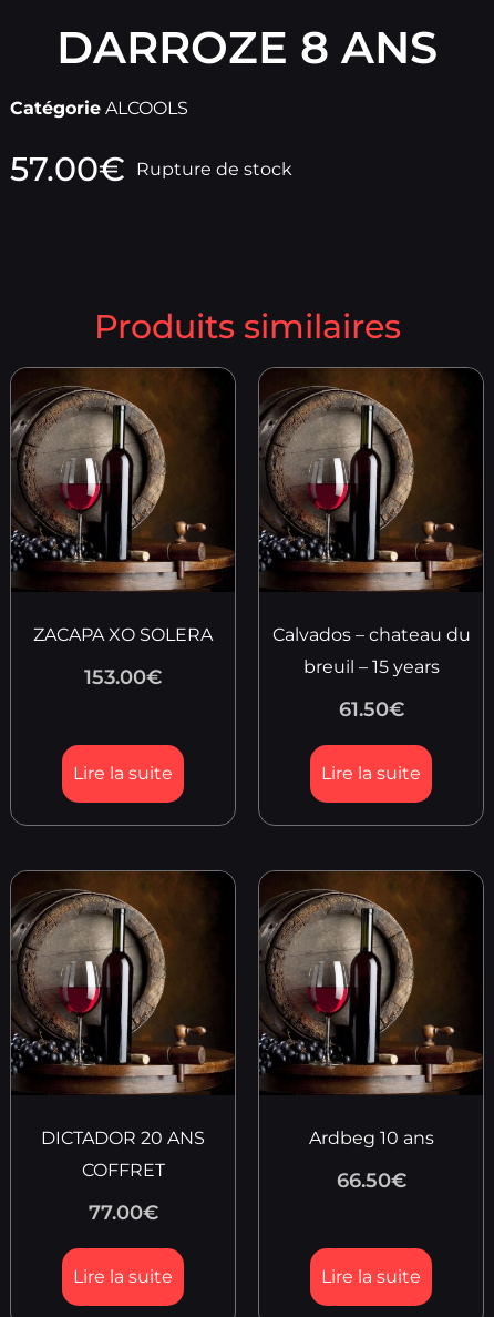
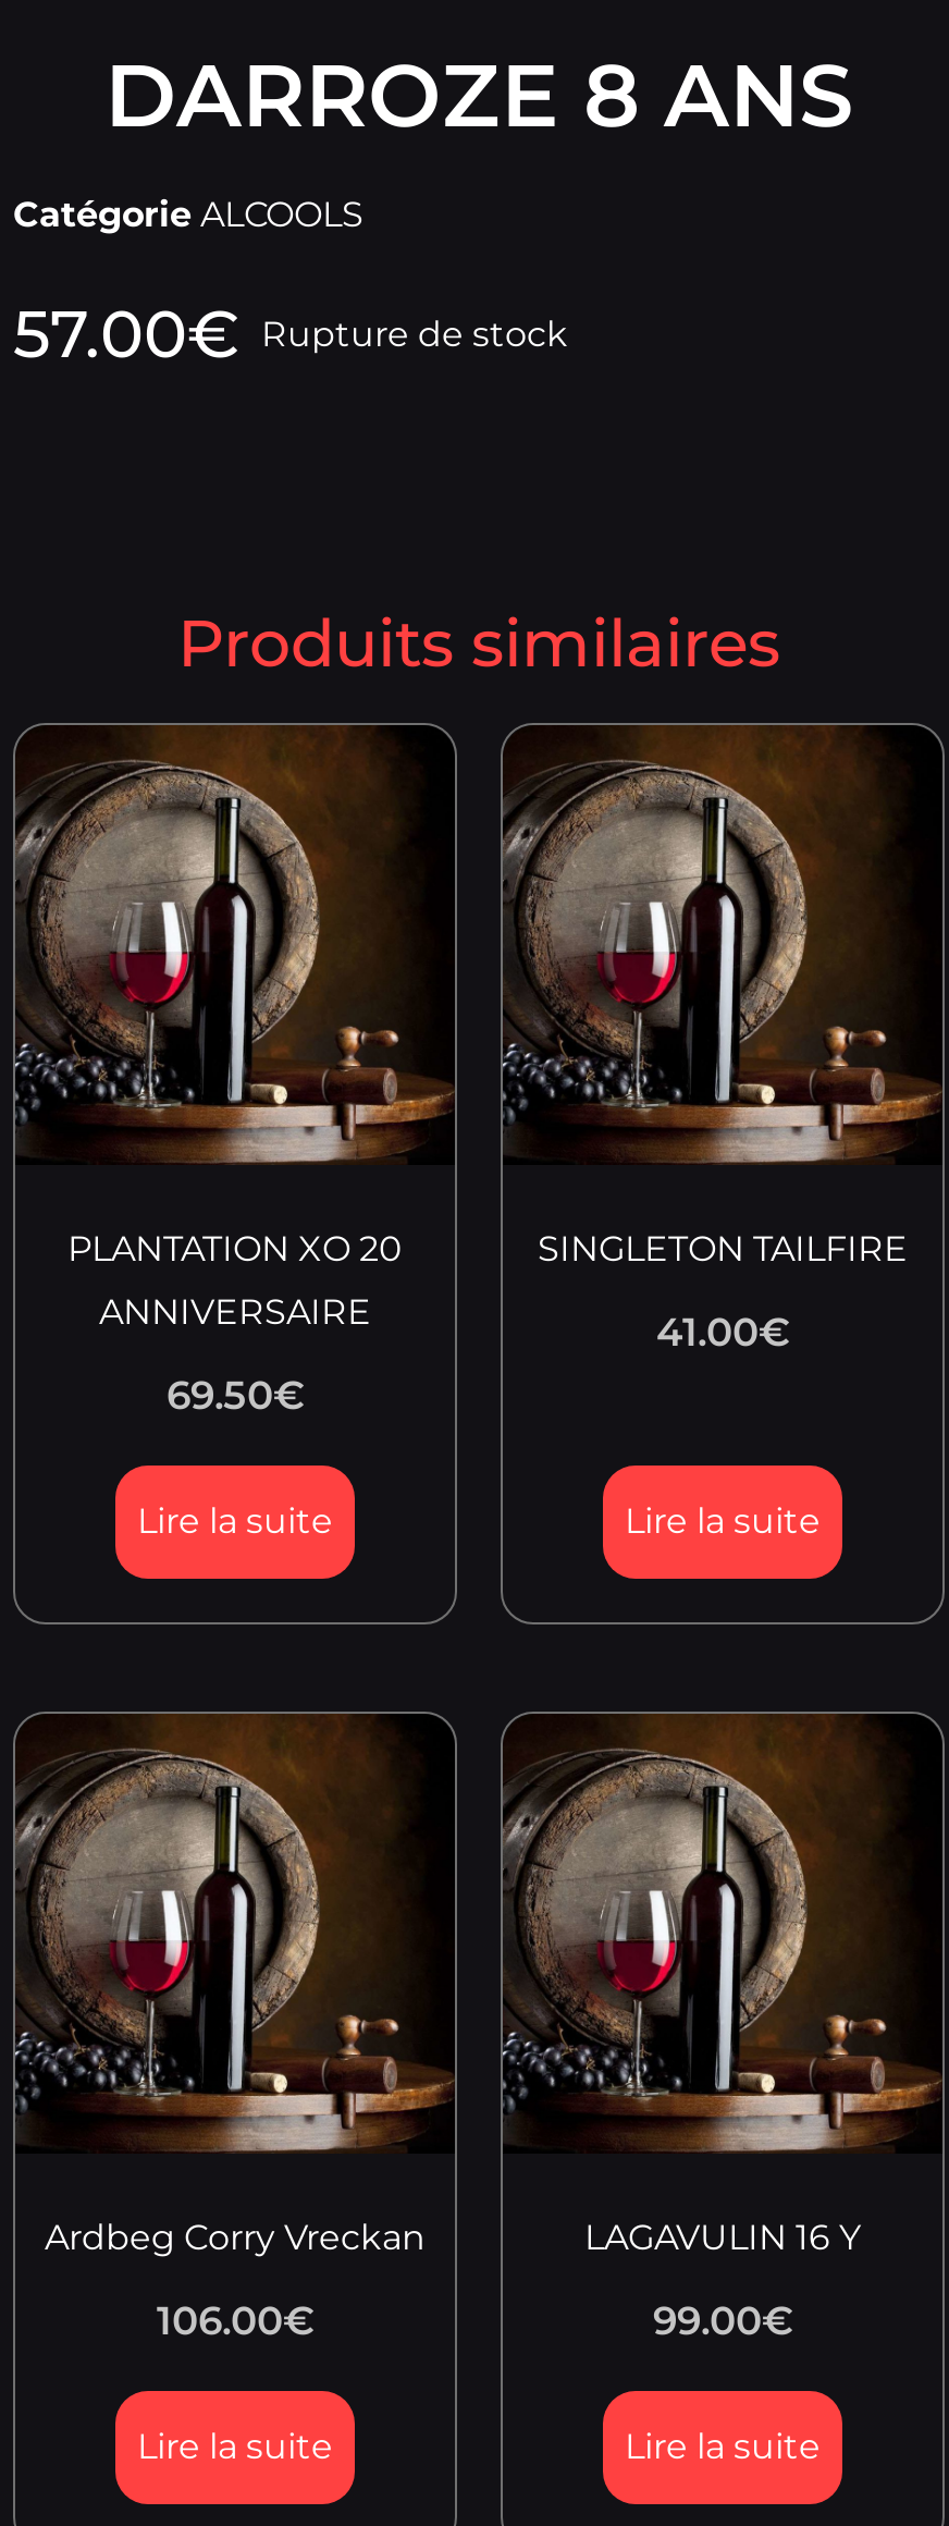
[33,625,213,690] ZACAPA XO SOLERA | 153.00€ -> [67,1229,403,1421] PLANTATION XO 20 | ANNIVERSAIRE | 69.50€
[272,625,470,722] Calvados – chateau du | breuil – 15 years | 61.50€ -> [538,1229,908,1358] SINGLETON TAILFIRE | 41.00€
[41,1128,205,1225] DICTADOR 20 ANS | COFFRET | 77.00€ -> [45,2218,426,2346] Ardbeg Corry Vreckan | 106.00€
[308,1128,434,1149] Ardbeg 10 ans -> [584,2218,861,2259] LAGAVULIN 16 Y
[336,1169,406,1193] 66.50€ -> [653,2298,792,2346] 99.00€

